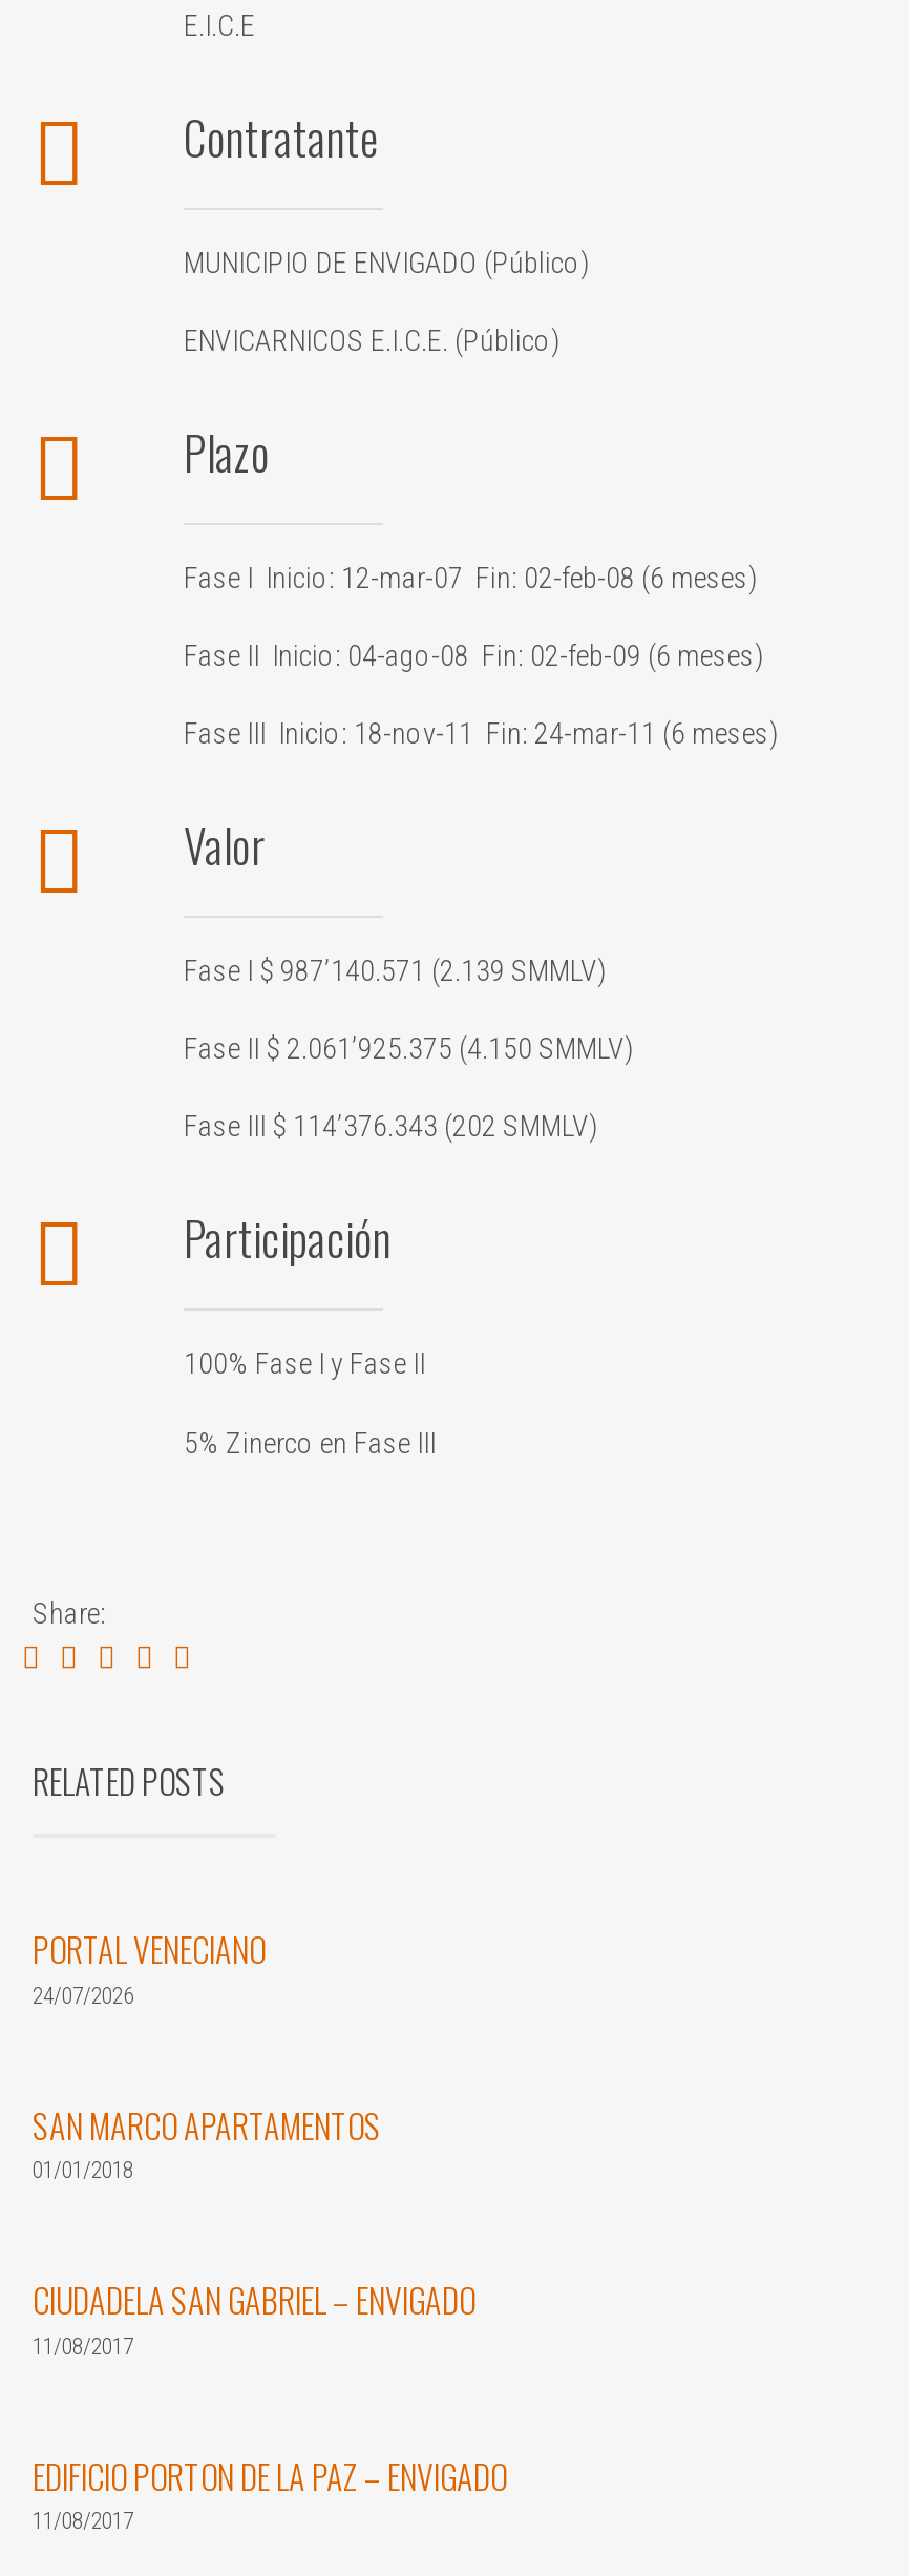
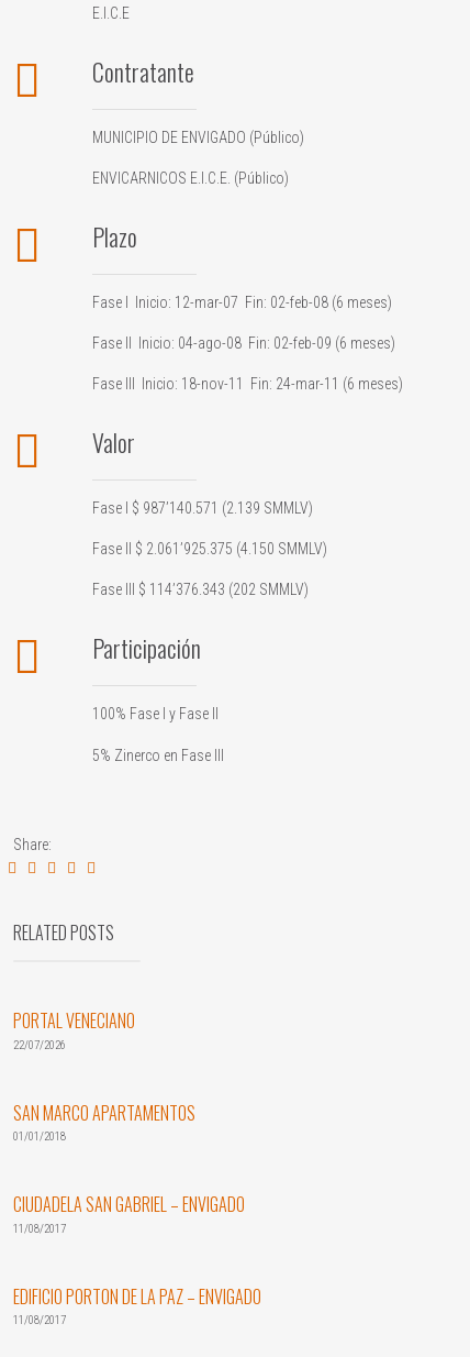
[33,1982,133,2009] 24/07/2026 -> [13,1038,66,1052] 22/07/2026

